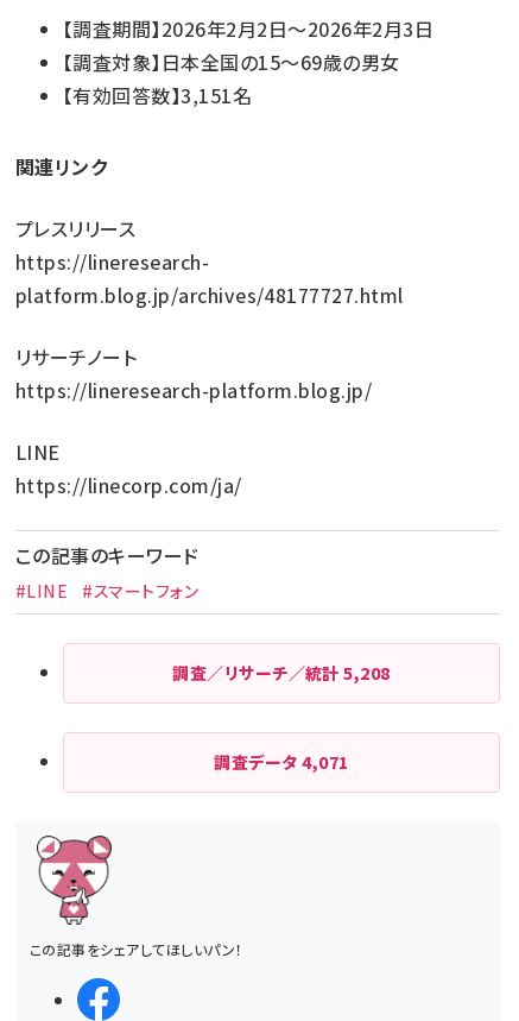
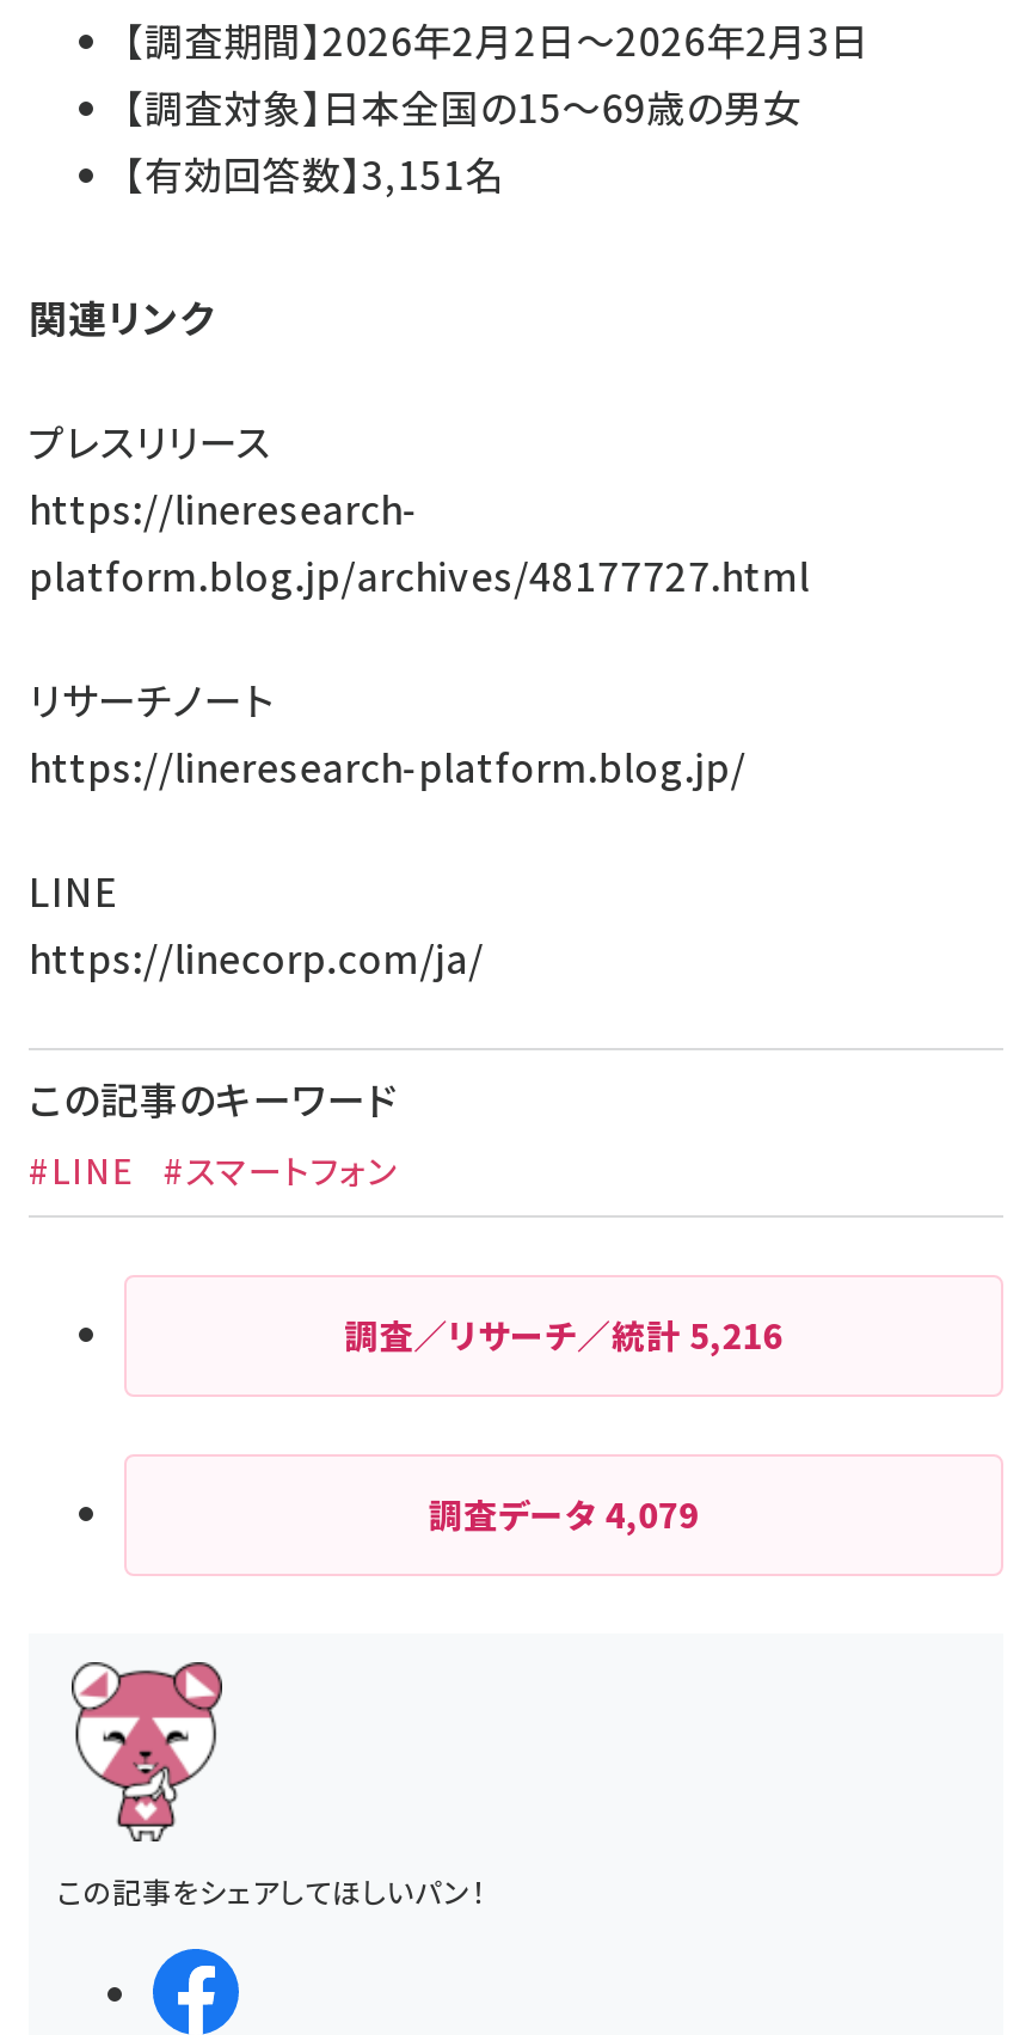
[172,661,390,685] 調査／リサーチ／統計5,208 -> [344,1311,783,1359] 調査／リサーチ／統計5,216
[214,750,349,774] 調査データ4,071 -> [428,1490,699,1538] 調査データ4,079

